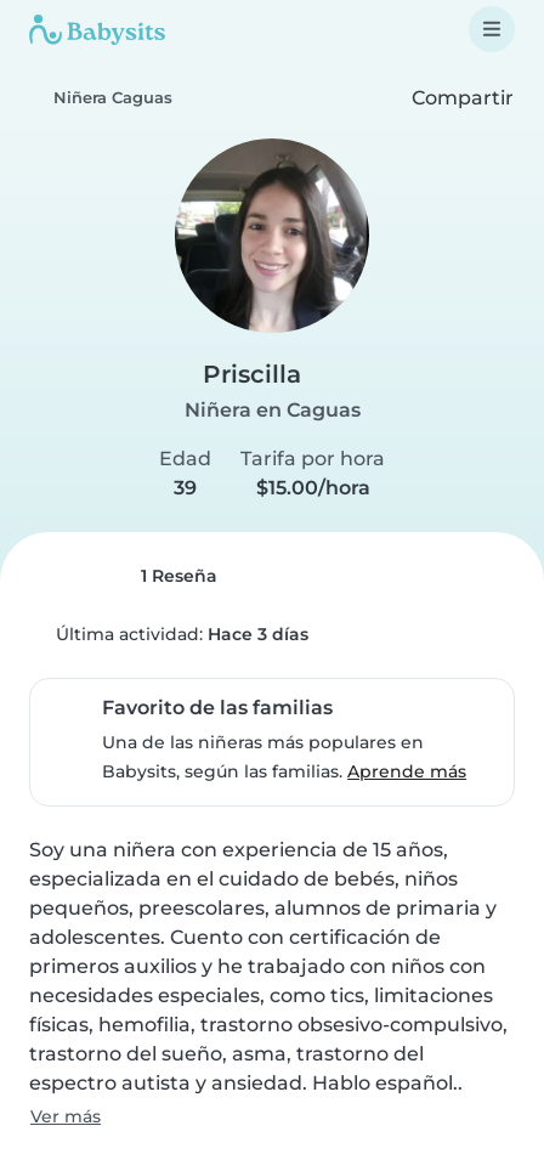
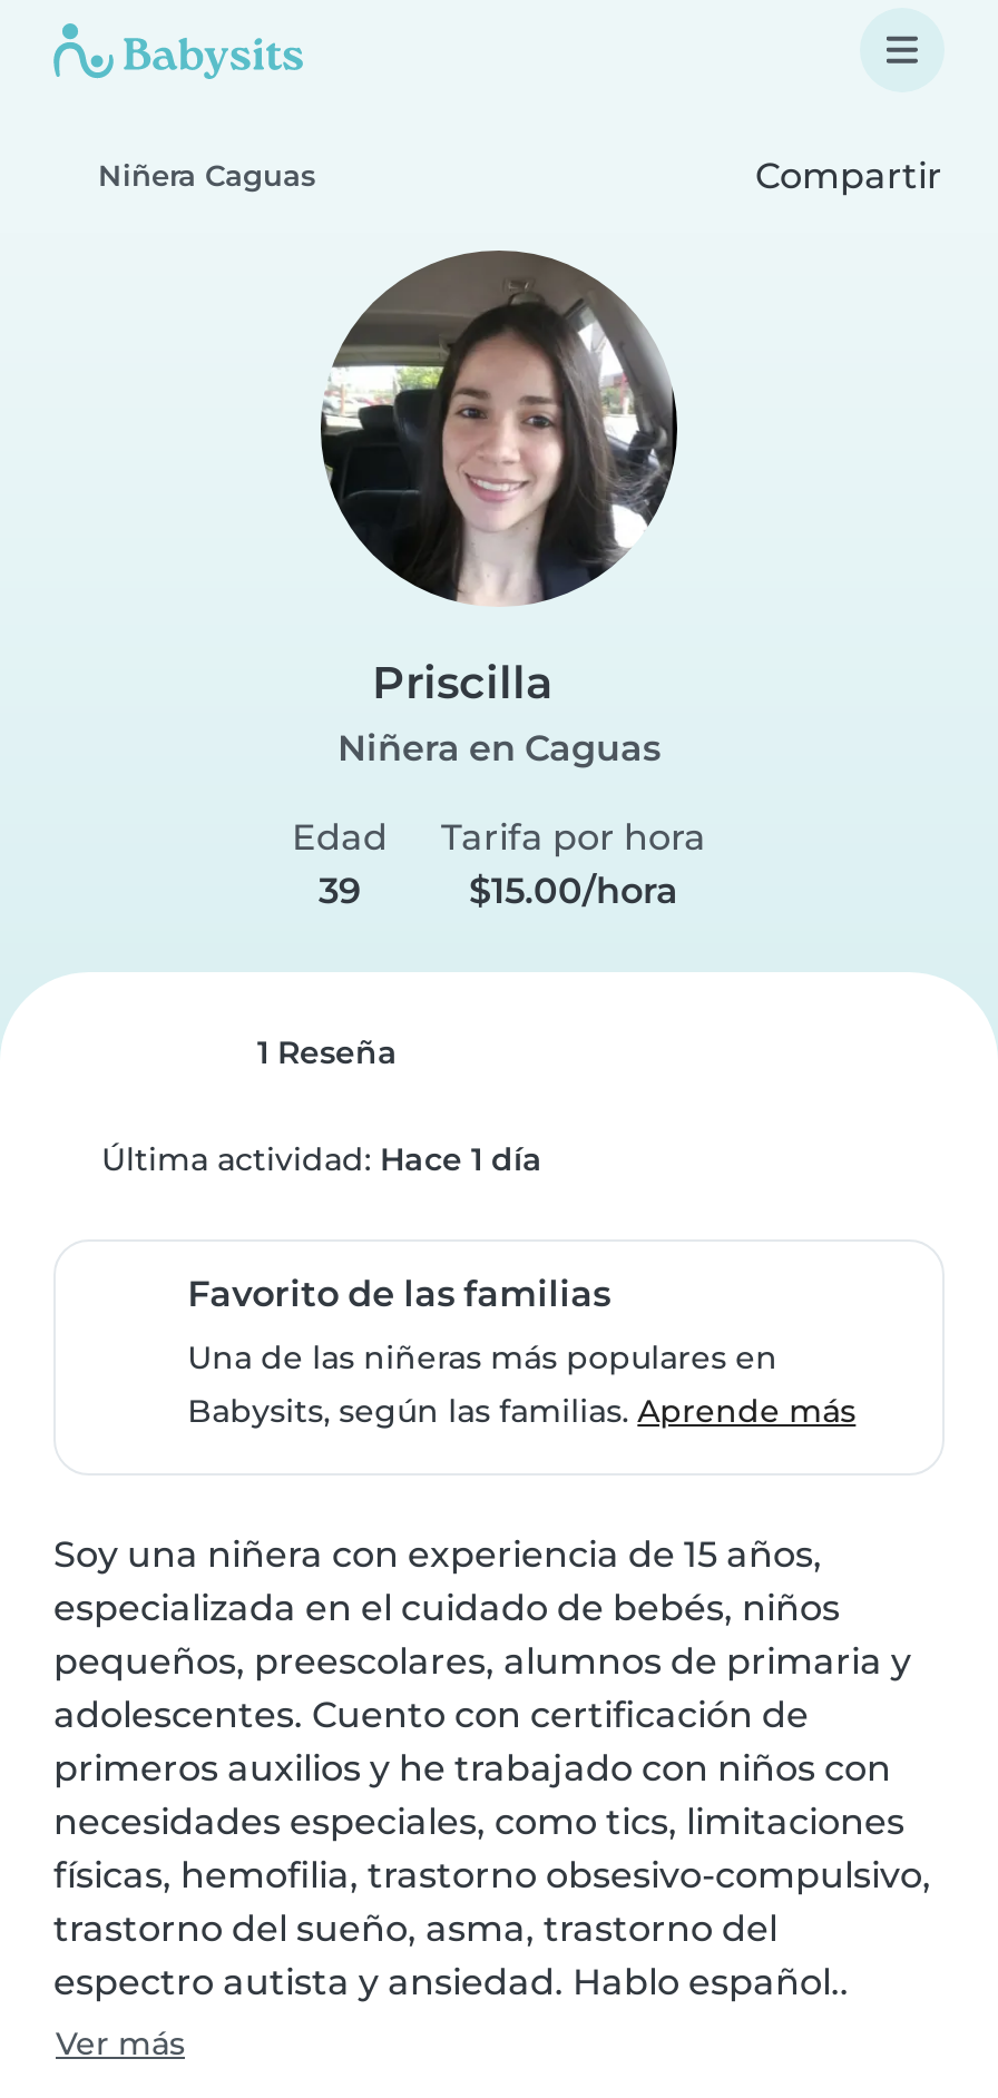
[50,623,308,645] Última actividad: Hace 3 días -> [92,1139,542,1179] Última actividad: Hace 1 día

